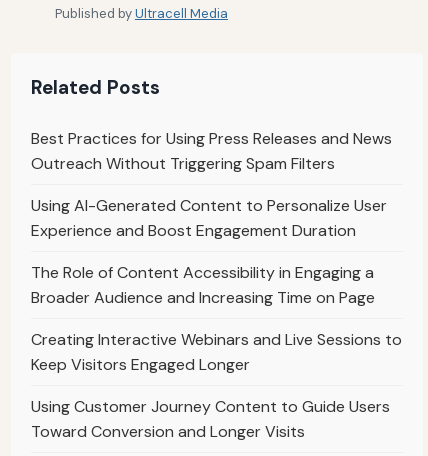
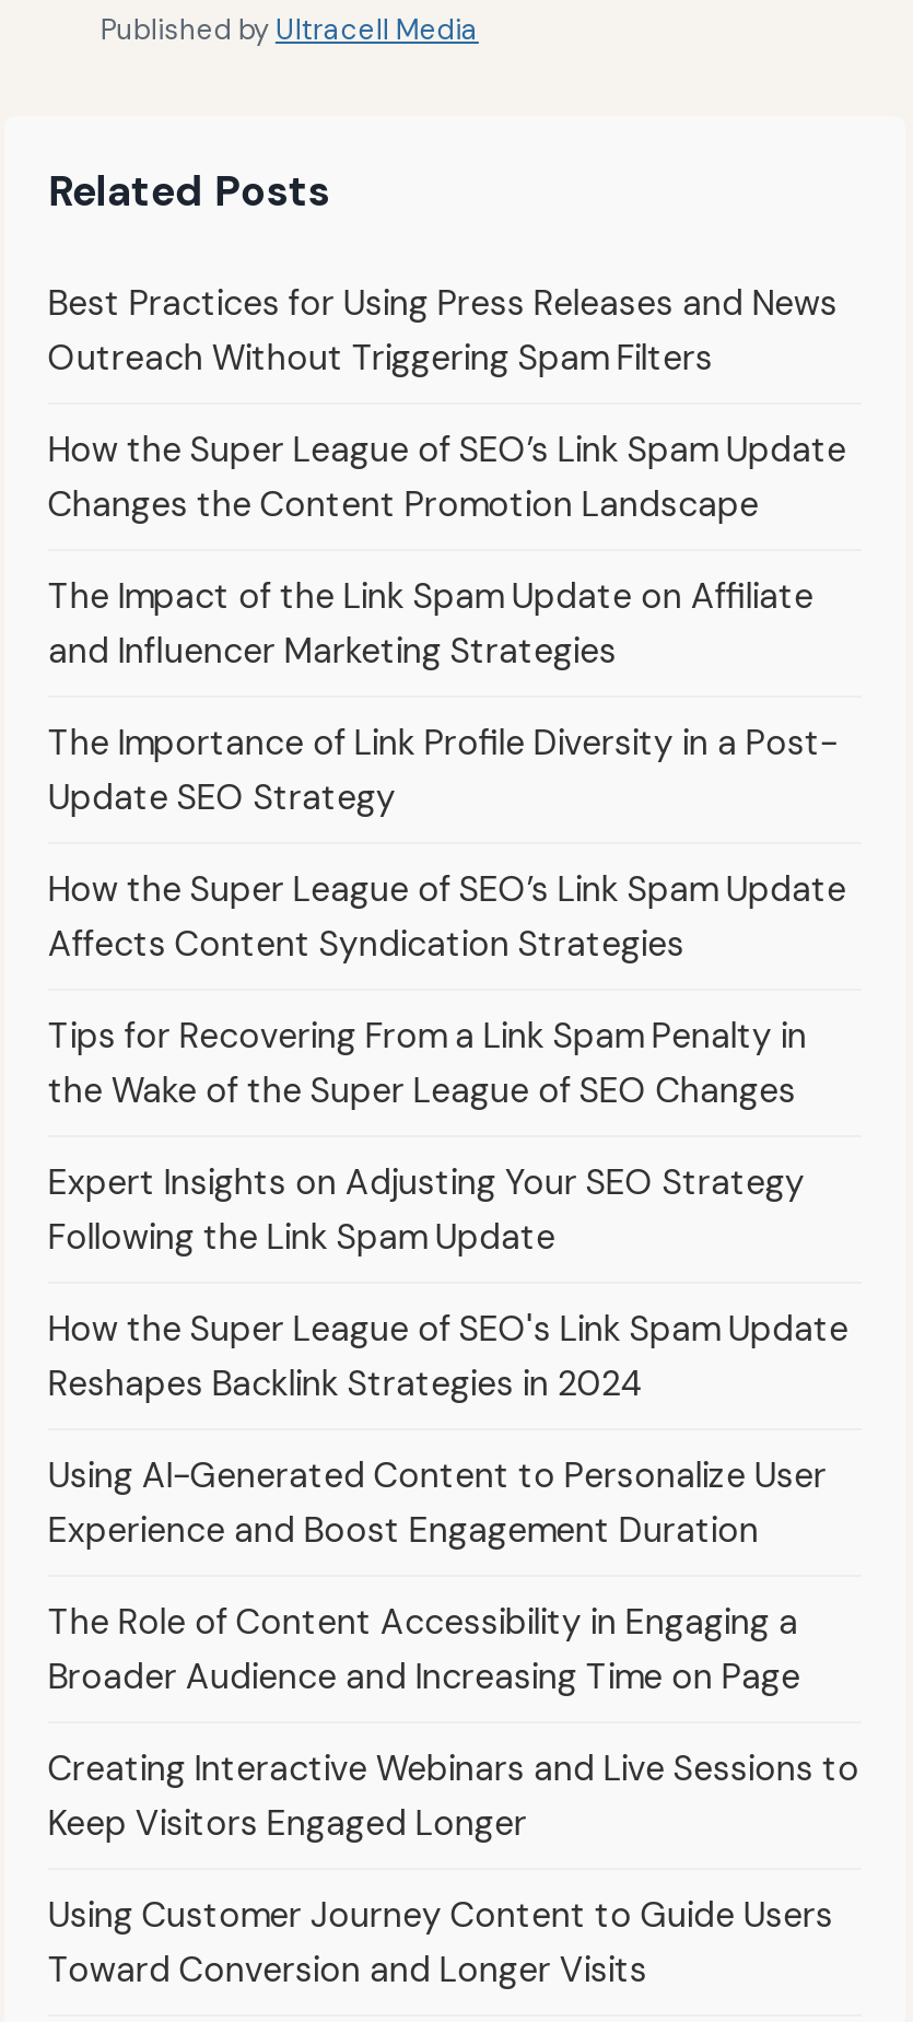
none -> [48,427,848,1407] How the Super League of SEO’s Link Spam Update | Changes the Content Promotion Landscape | The Impact of the Link Spam Update on Affiliate | and Influencer Marketing Strategies | The Importance of Link Profile Diversity in a Post- | Update SEO Strategy | How the Super League of SEO’s Link Spam Update | Affects Content Syndication Strategies | Tips for Recovering From a Link Spam Penalty in | the Wake of the Super League of SEO Changes | Expert Insights on Adjusting Your SEO Strategy | Following the Link Spam Update | How the Super League of SEO's Link Spam Update | Reshapes Backlink Strategies in 2024

